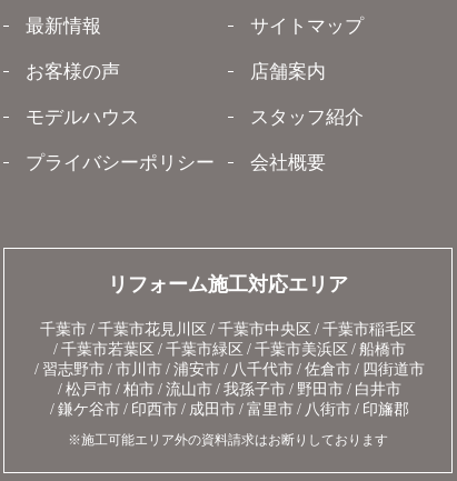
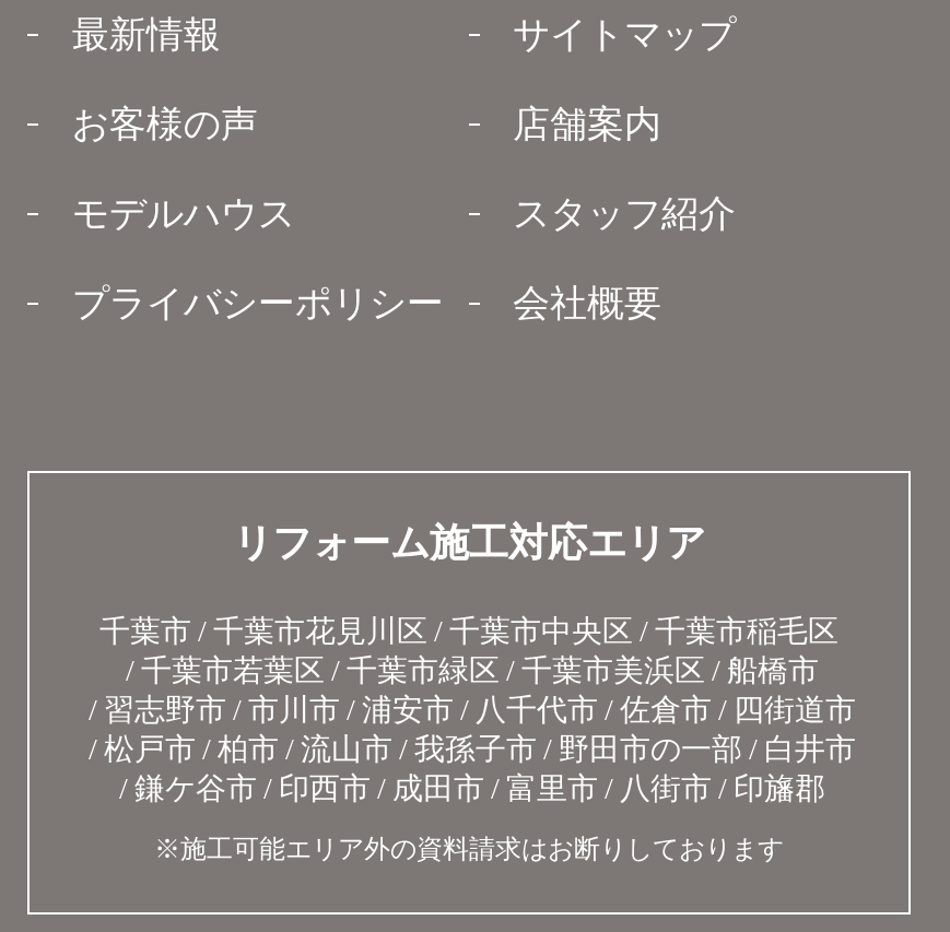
[297,381,344,398] 野田市 -> [559,733,742,766] 野田市の一部

